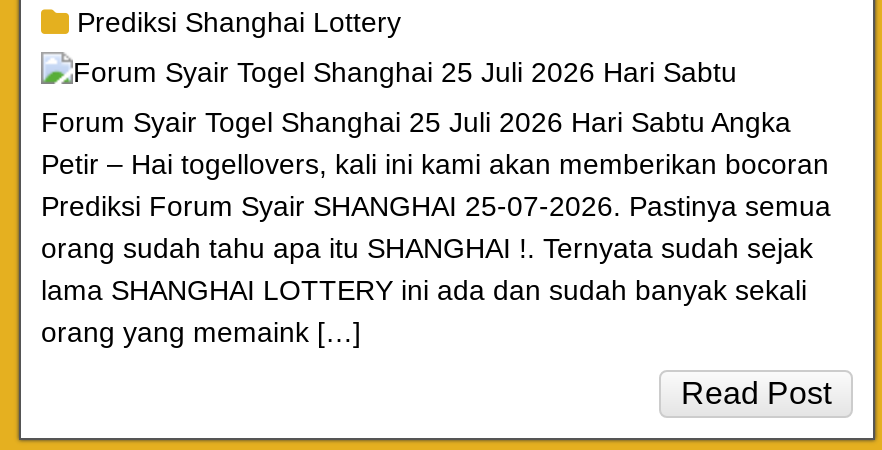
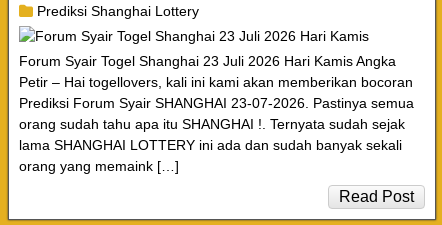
[41,107,791,139] Forum Syair Togel Shanghai 25 Juli 2026 Hari Sabtu Angka -> [19,53,396,69] Forum Syair Togel Shanghai 23 Juli 2026 Hari Kamis Angka
[41,191,831,223] Prediksi Forum Syair SHANGHAI 25-07-2026. Pastinya semua -> [19,95,414,111] Prediksi Forum Syair SHANGHAI 23-07-2026. Pastinya semua

